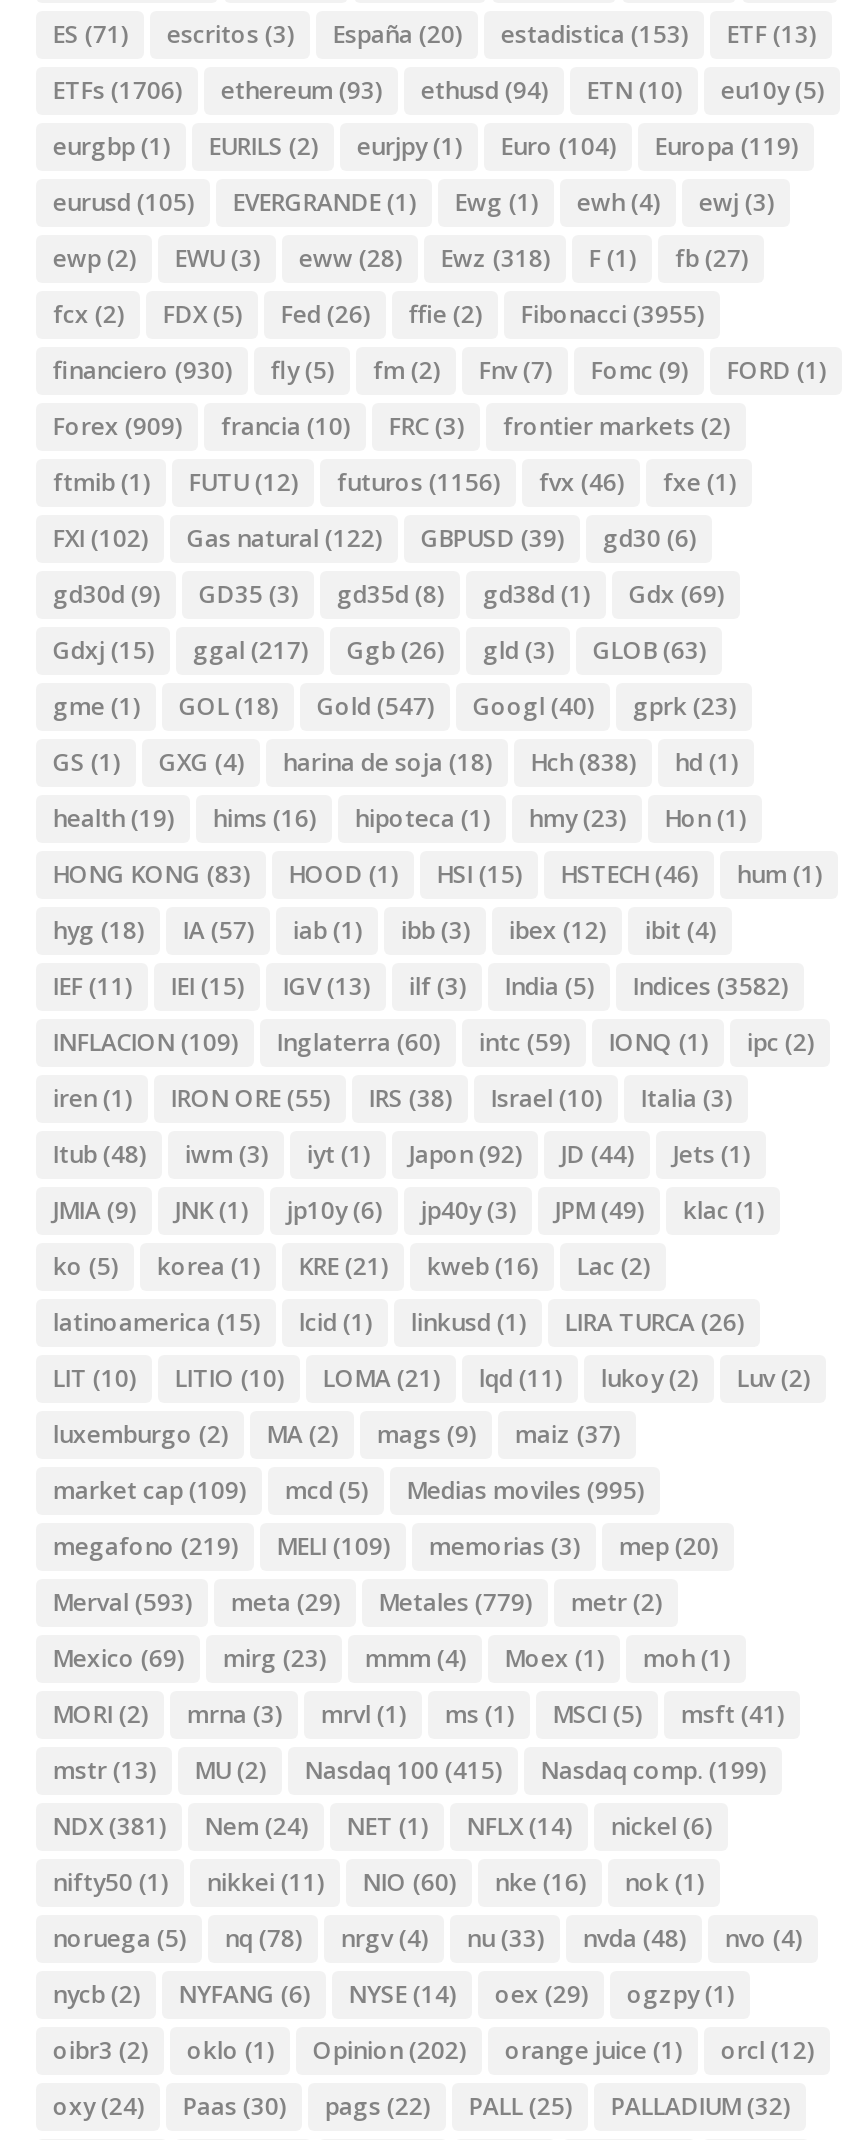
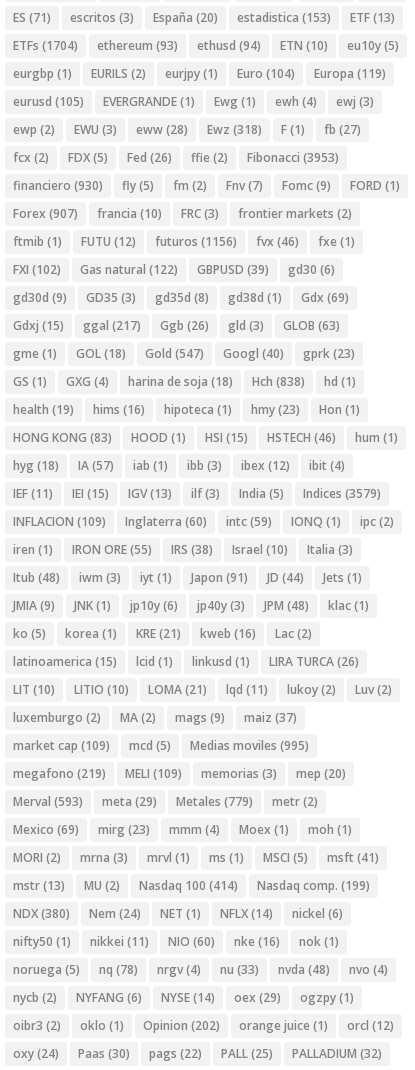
[53,73,825,107] ETFs (1706) ethereum (93) ethusd (94) ETN (10) eu10y (5) -> [13,36,399,53] ETFs (1704) ethereum (93) ethusd (94) ETN (10) eu10y (5)
[53,297,705,331] fcx (2) FDX (5) Fed (26) ffie (2) Fibonacci (3955) -> [13,148,339,165] fcx (2) FDX (5) Fed (26) ffie (2) Fibonacci (3953)
[53,409,731,443] Forex (909) francia (10) FRC (3) frontier markets (2) -> [13,204,352,221] Forex (907) francia (10) FRC (3) frontier markets (2)
[53,969,789,1003] IEF (11) IEI (15) IGV (13) ilf (3) India (5) Indices (3582) -> [13,484,381,501] IEF (11) IEI (15) IGV (13) ilf (3) India (5) Indices (3579)
[53,1137,751,1171] Itub (48) iwm (3) iyt (1) Japon (92) JD (44) Jets (1) -> [13,568,362,585] Itub (48) iwm (3) iyt (1) Japon (91) JD (44) Jets (1)
[53,1193,765,1227] JMIA (9) JNK (1) jp10y (6) jp40y (3) JPM (49) klac (1) -> [13,596,369,613] JMIA (9) JNK (1) jp10y (6) jp40y (3) JPM (48) klac (1)
[53,1753,767,1787] mstr (13) MU (2) Nasdaq 100 (415) Nasdaq comp. (199) -> [13,876,370,893] mstr (13) MU (2) Nasdaq 100 (414) Nasdaq comp. (199)
[53,1809,713,1843] NDX (381) Nem (24) NET (1) NFLX (14) nickel (6) -> [13,904,343,921] NDX (380) Nem (24) NET (1) NFLX (14) nickel (6)

